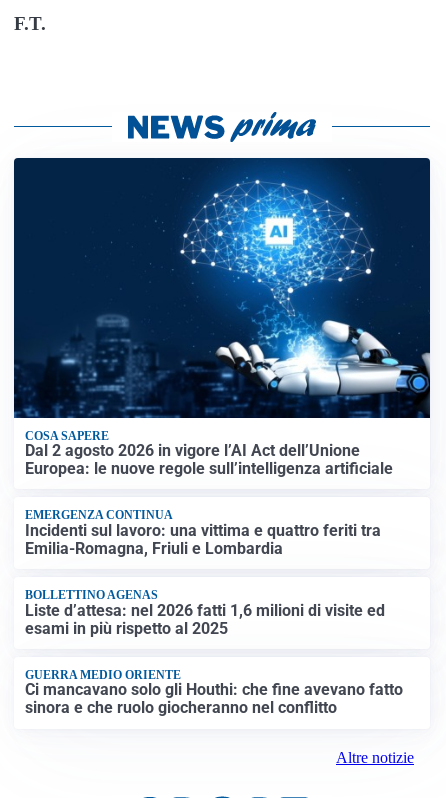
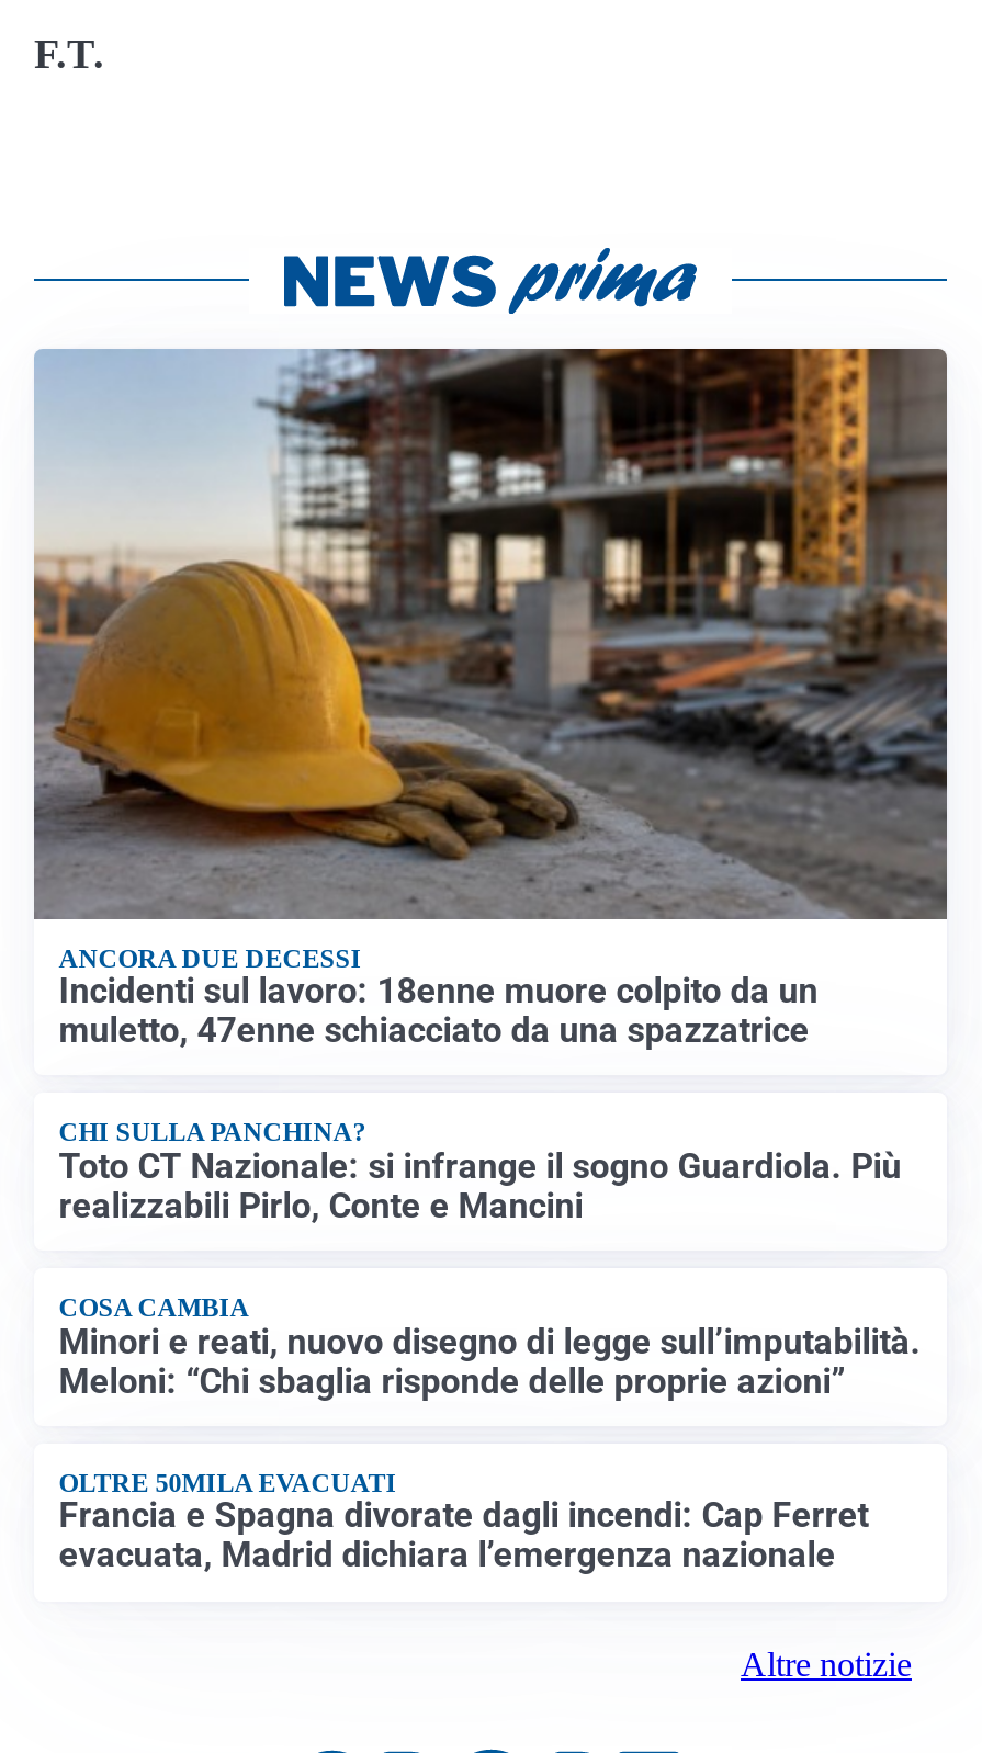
[13,157,431,478] [image] | COSA SAPERE | Dal 2 agosto 2026 in vigore l’AI Act dell’Unione | Europea: le nuove regole sull’intelligenza artificiale -> [32,347,949,1051] [image] | ANCORA DUE DECESSI | Incidenti sul lavoro: 18enne muore colpito da un | muletto, 47enne schiacciato da una spazzatrice
[25,508,381,558] EMERGENZA CONTINUA | Incidenti sul lavoro: una vittima e quattro feriti tra | Emilia-Romagna, Friuli e Lombardia -> [59,1118,901,1226] CHI SULLA PANCHINA? | Toto CT Nazionale: si infrange il sogno Guardiola. Più | realizzabili Pirlo, Conte e Mancini
[25,588,385,638] BOLLETTINO AGENAS | Liste d’attesa: nel 2026 fatti 1,6 milioni di visite ed | esami in più rispetto al 2025 -> [59,1293,921,1401] COSA CAMBIA | Minori e reati, nuovo disegno di legge sull’imputabilità. | Meloni: “Chi sbaglia risponde delle proprie azioni”
[25,668,403,717] GUERRA MEDIO ORIENTE | Ci mancavano solo gli Houthi: che fine avevano fatto | sinora e che ruolo giocheranno nel conflitto -> [59,1468,868,1576] OLTRE 50MILA EVACUATI | Francia e Spagna divorate dagli incendi: Cap Ferret | evacuata, Madrid dichiara l’emergenza nazionale

